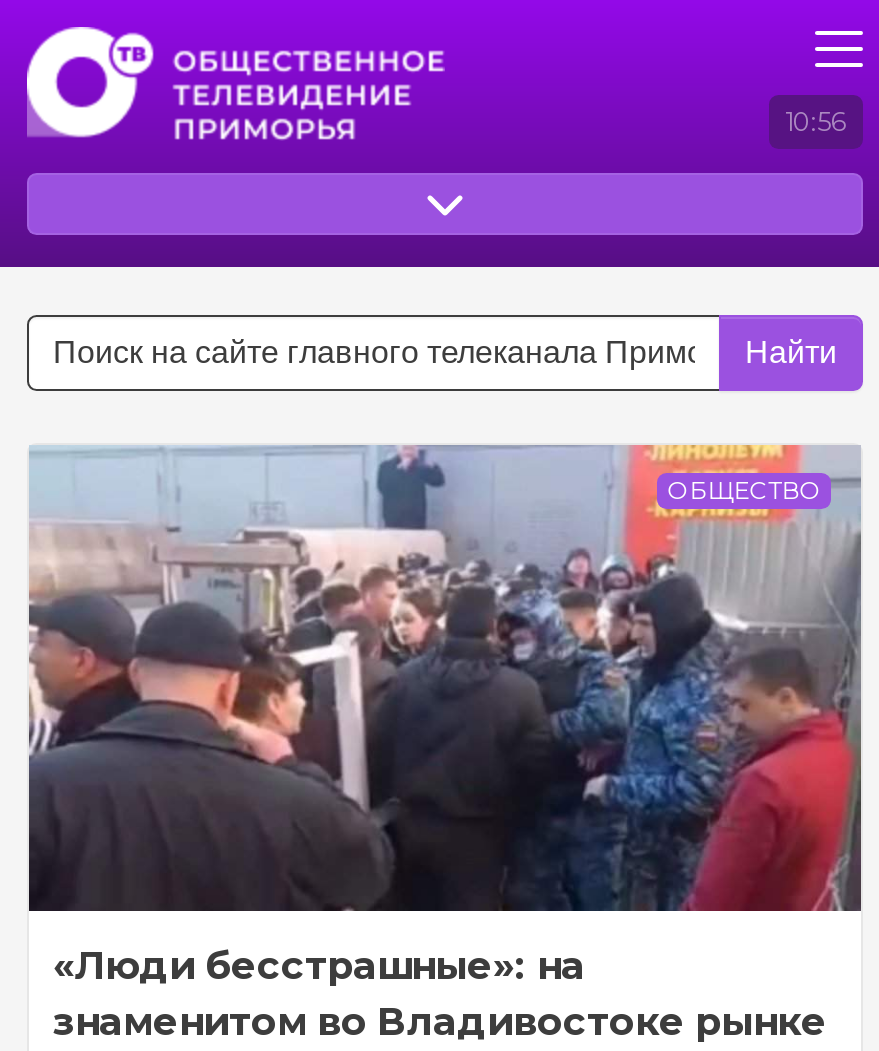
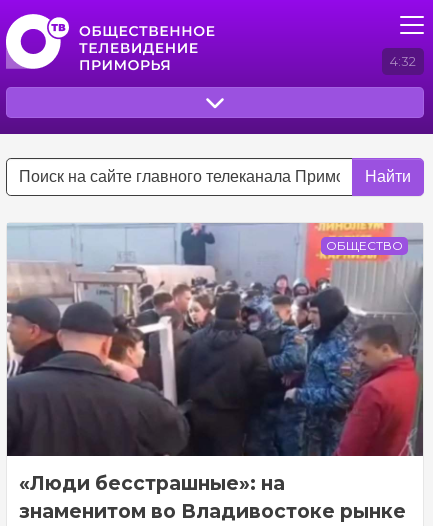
[785,107,847,137] 10:56 -> [390,54,416,69] 4:32

